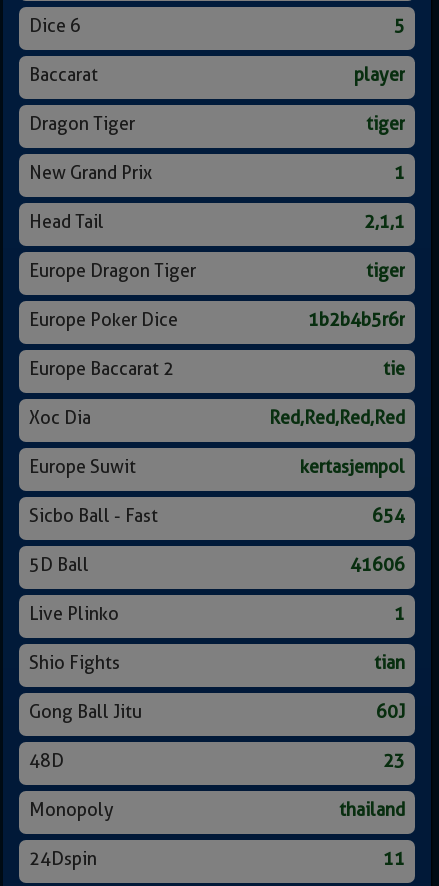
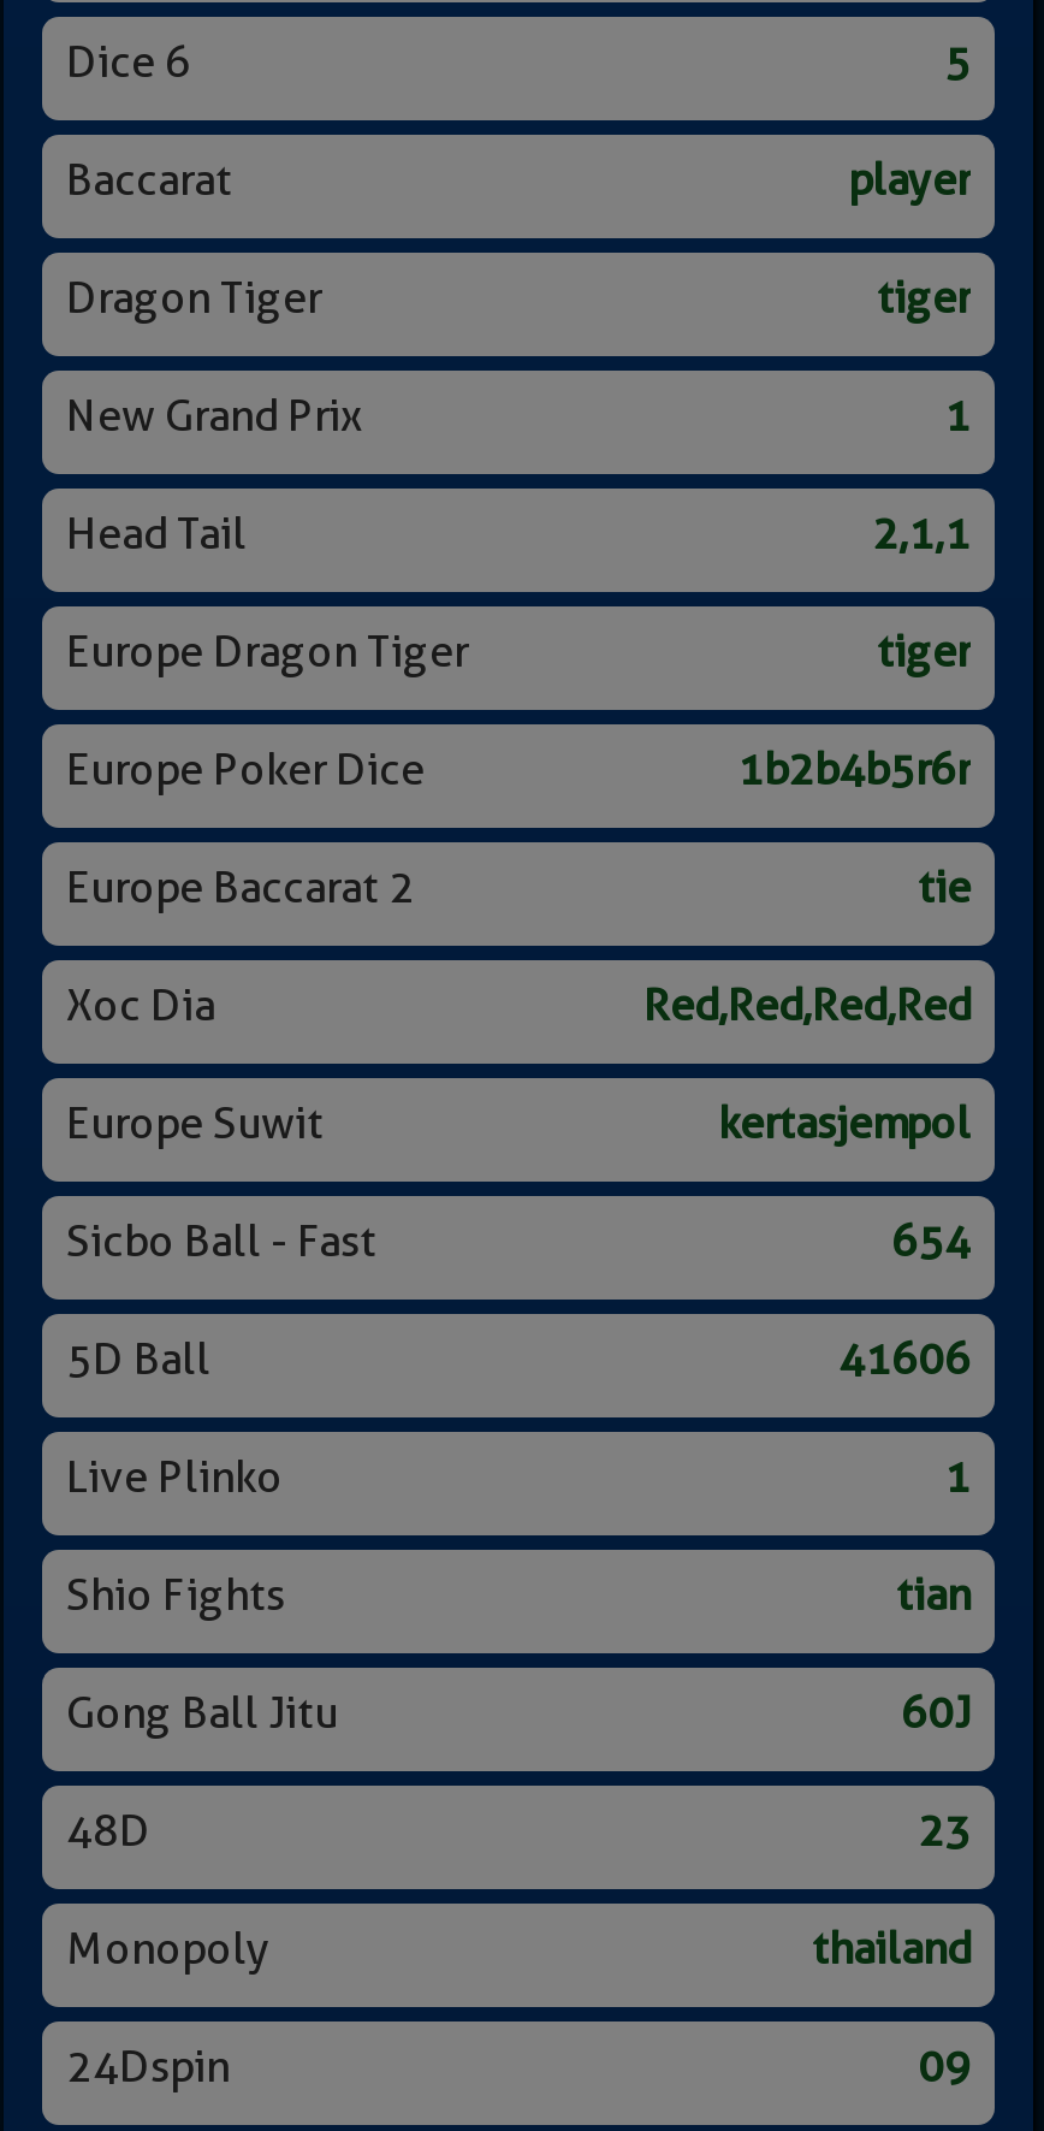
[383,848,405,869] 11 -> [918,2041,971,2091] 09

